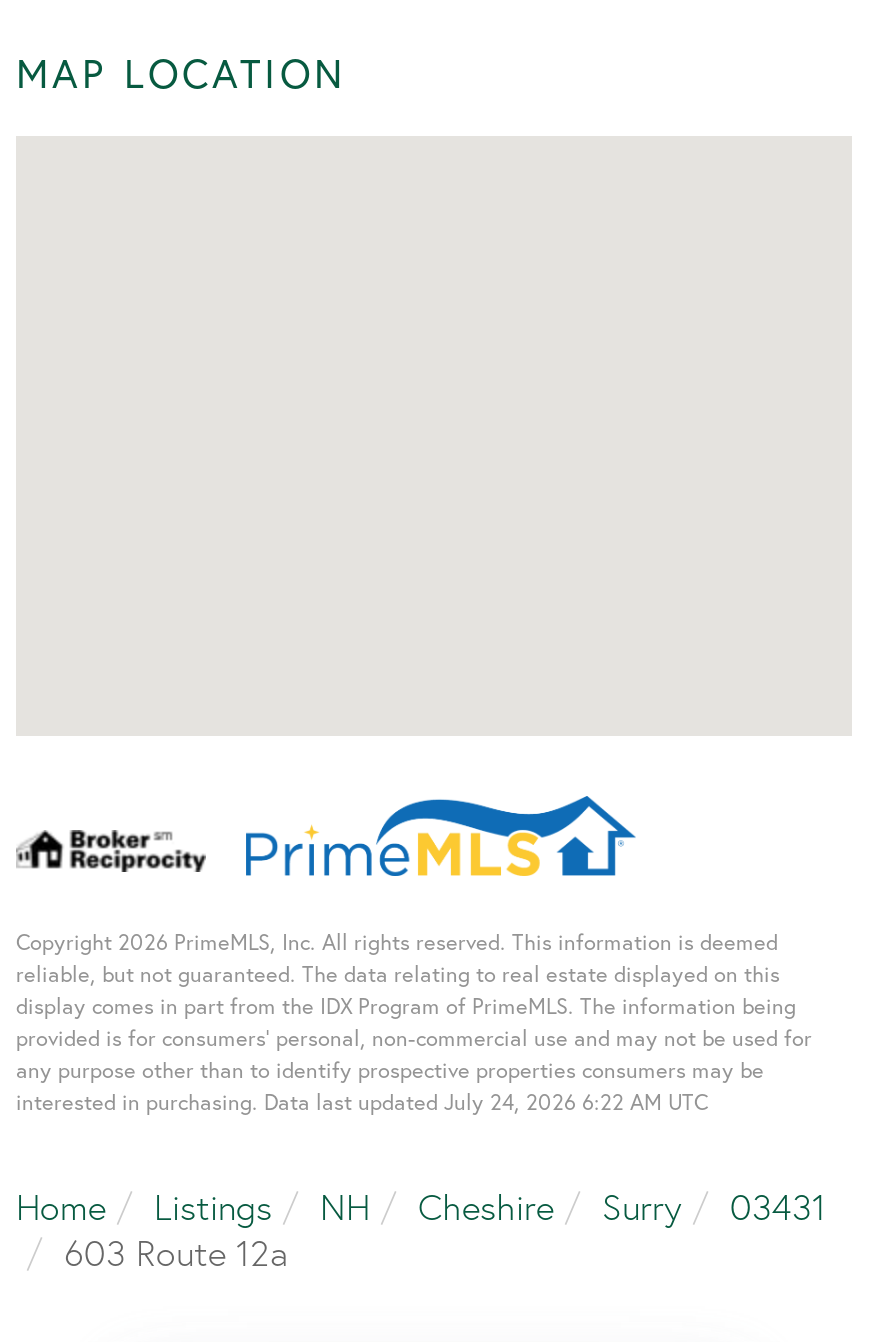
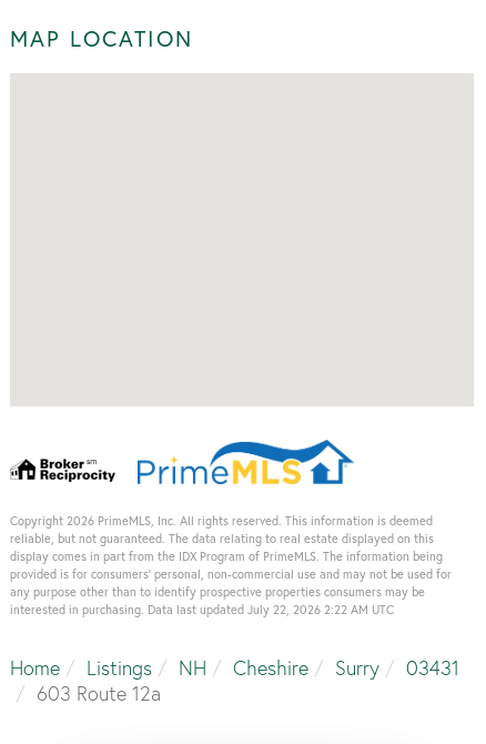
[16,1087,708,1115] interested in purchasing. Data last updated July 24, 2026 6:22 AM UTC -> [10,601,394,617] interested in purchasing. Data last updated July 22, 2026 2:22 AM UTC

